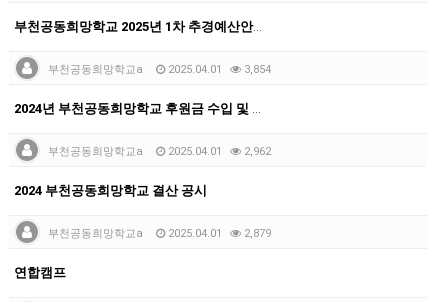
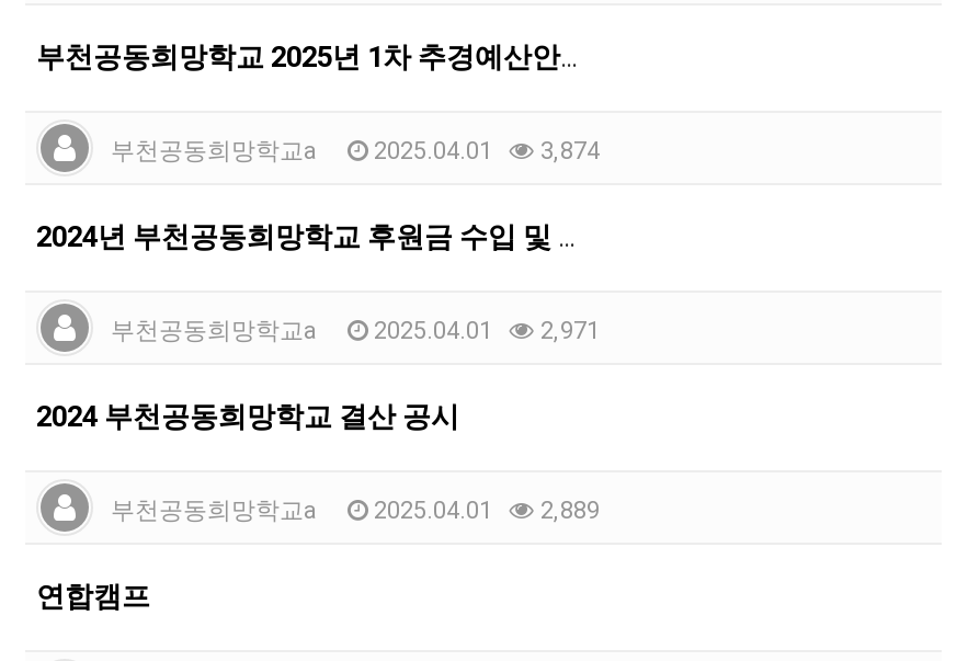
[48,62,271,75] 부천공동희망학교a 2025.04.01 3,854 -> [111,136,600,164] 부천공동희망학교a 2025.04.01 3,874
[48,144,271,157] 부천공동희망학교a 2025.04.01 2,962 -> [111,316,600,344] 부천공동희망학교a 2025.04.01 2,971
[48,226,271,239] 부천공동희망학교a 2025.04.01 2,879 -> [111,495,600,524] 부천공동희망학교a 2025.04.01 2,889

